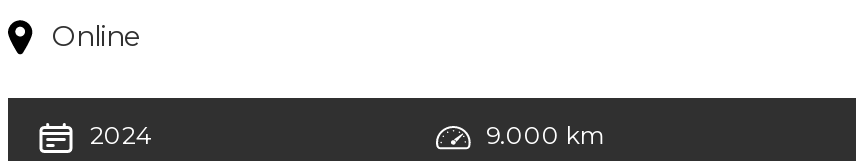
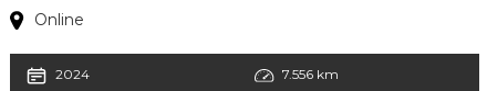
[480,120,606,150] 9.000 km -> [279,66,339,82] 7.556 km

